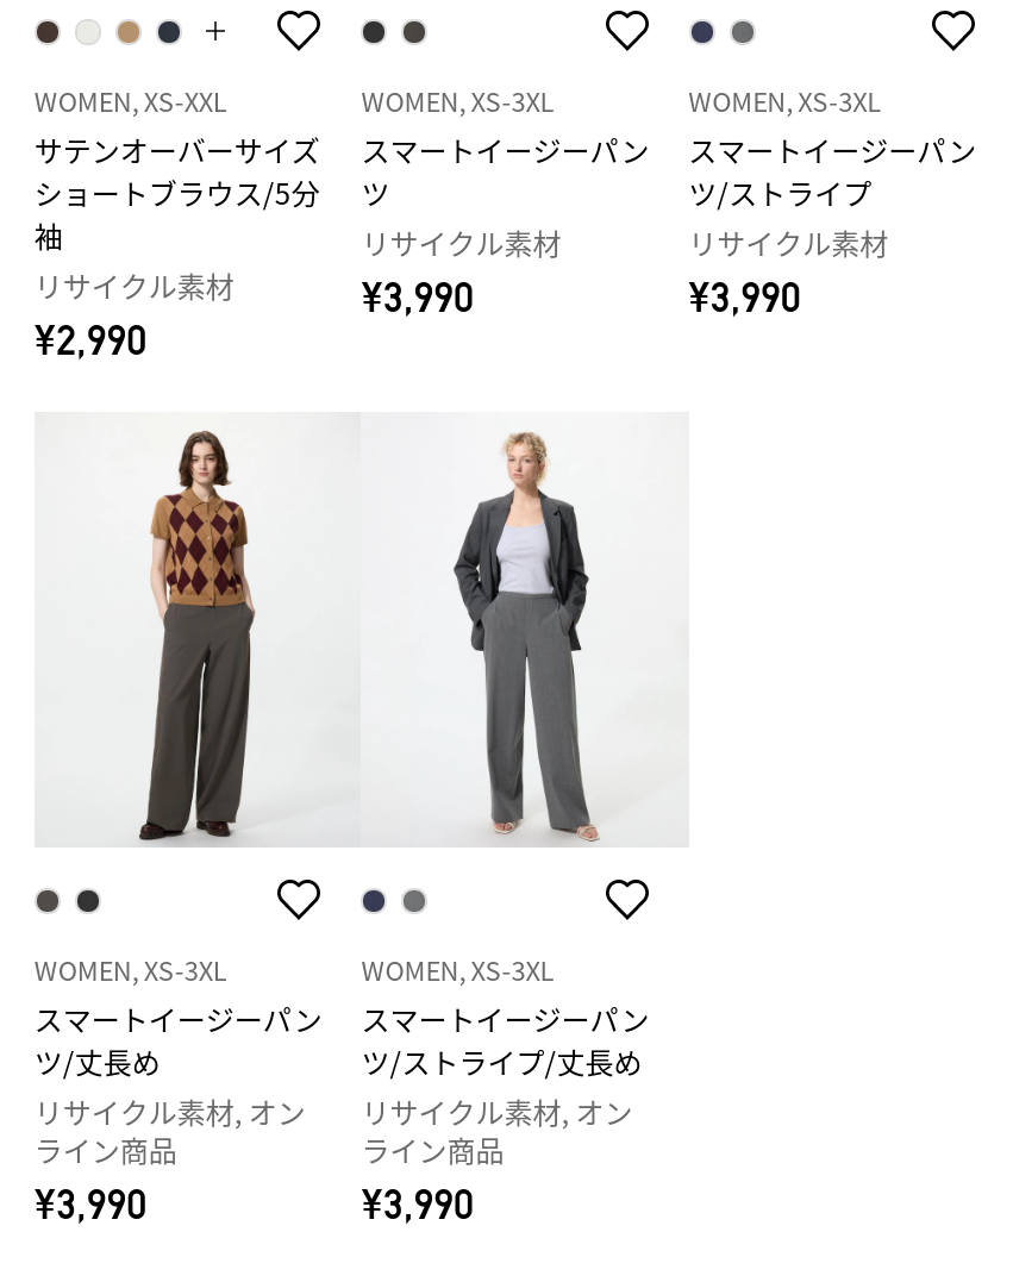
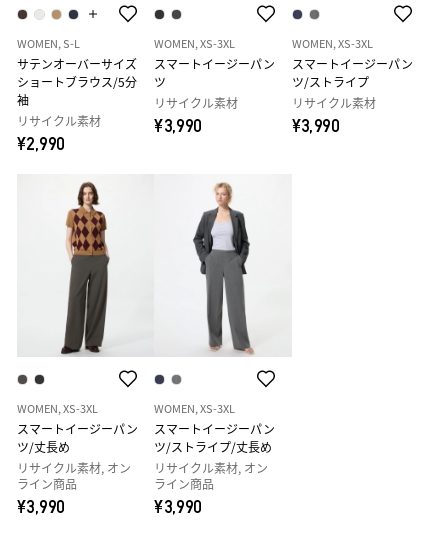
[34,81,227,119] WOMEN, XS-XXL -> [17,35,80,51] WOMEN, S-L

